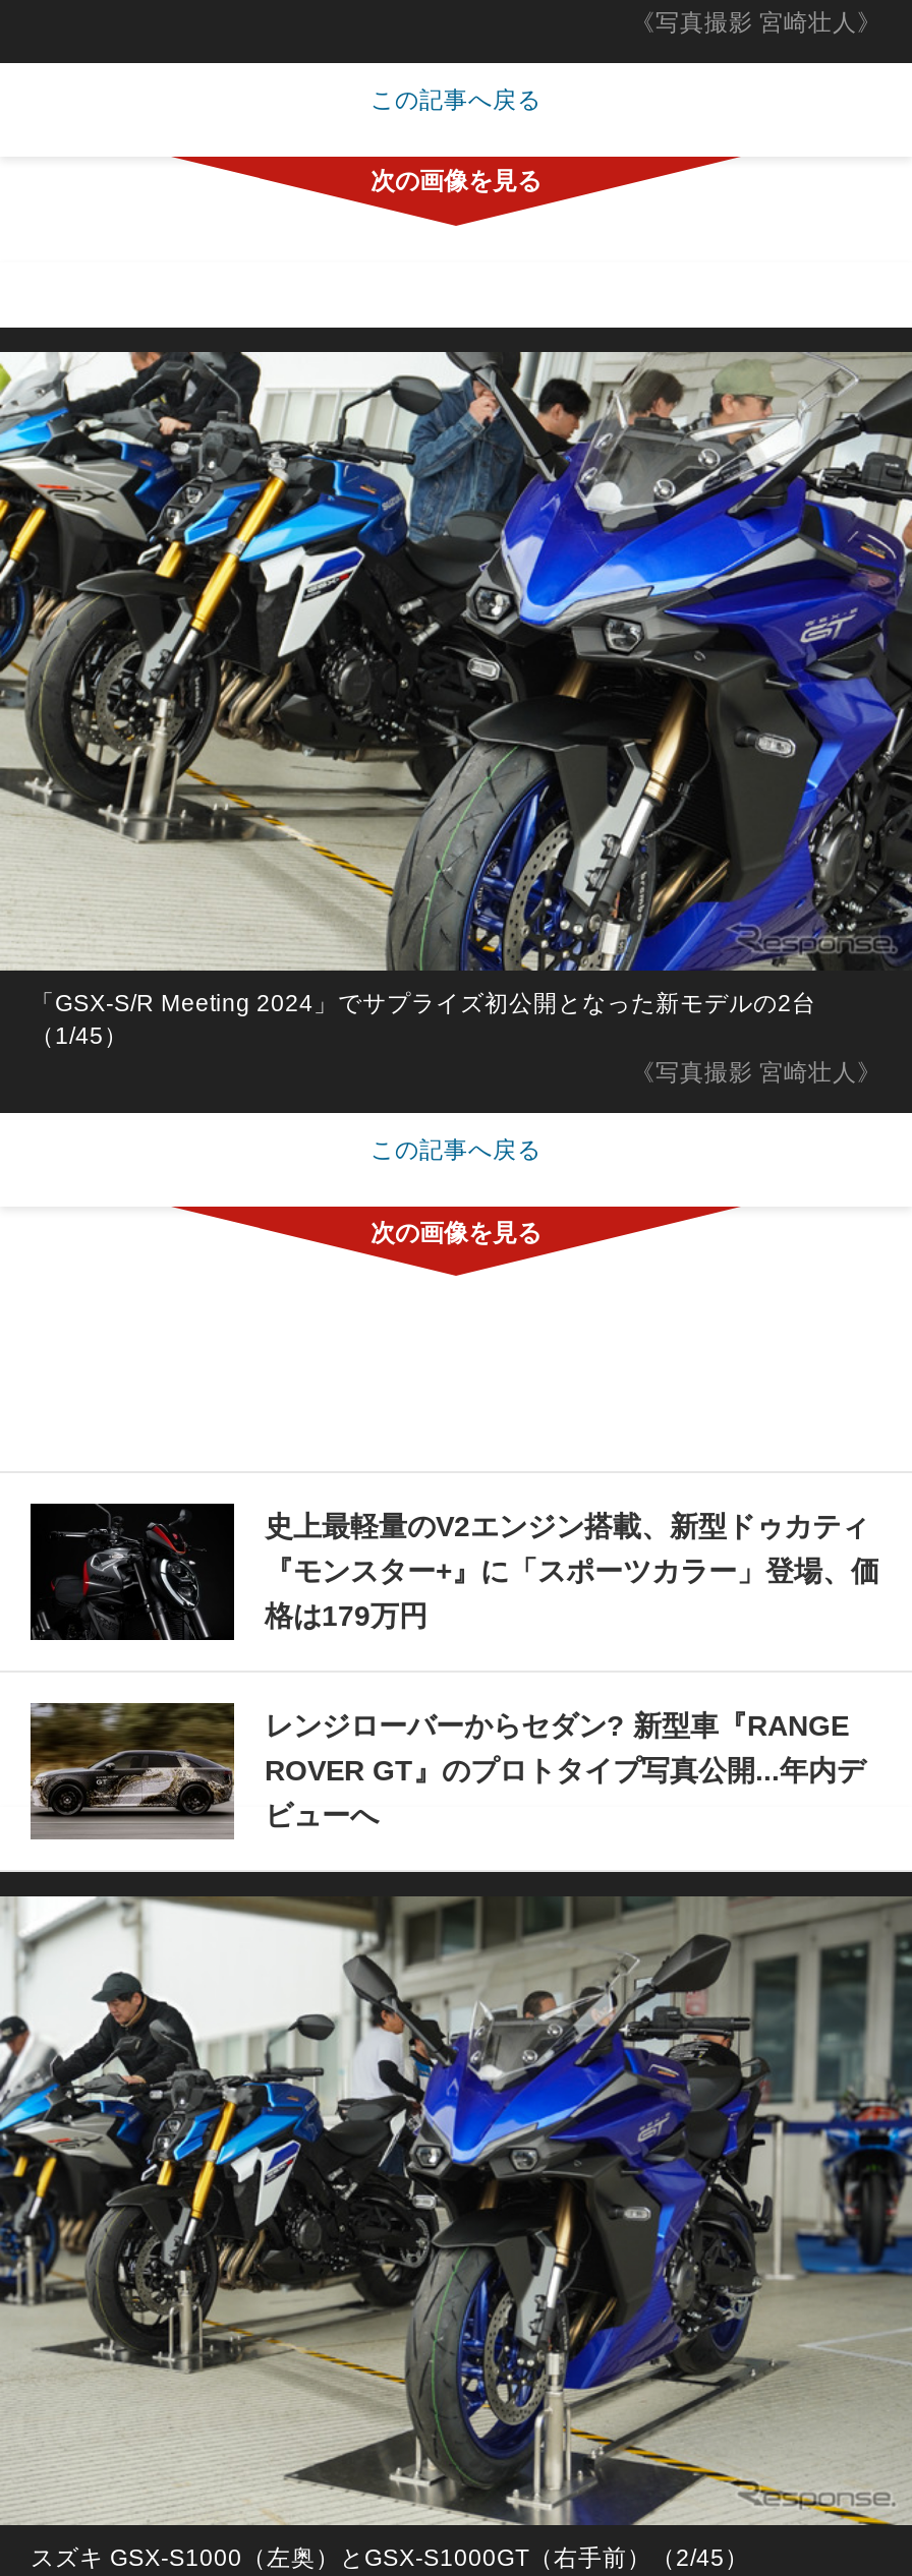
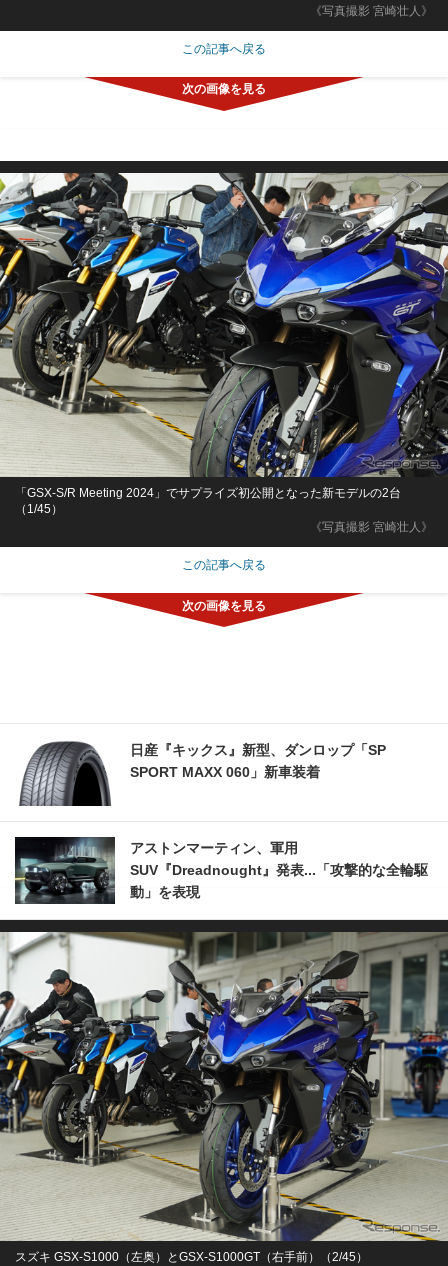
[28,1502,879,1642] [image] | 史上最軽量のV2エンジン搭載、新型ドゥカティ | 『モンスター+』に「スポーツカラー」登場、価 | 格は179万円 -> [15,739,386,807] [image] | 日産『キックス』新型、ダンロップ「SP | SPORT MAXX 060」新車装着
[31,1701,865,1839] [image] | レンジローバーからセダン? 新型車『RANGE | ROVER GT』のプロトタイプ写真公開...年内デ | ビューへ -> [15,836,428,904] [image] | アストンマーティン、軍用 | SUV『Dreadnought』発表...「攻撃的な全輪駆 | 動」を表現

